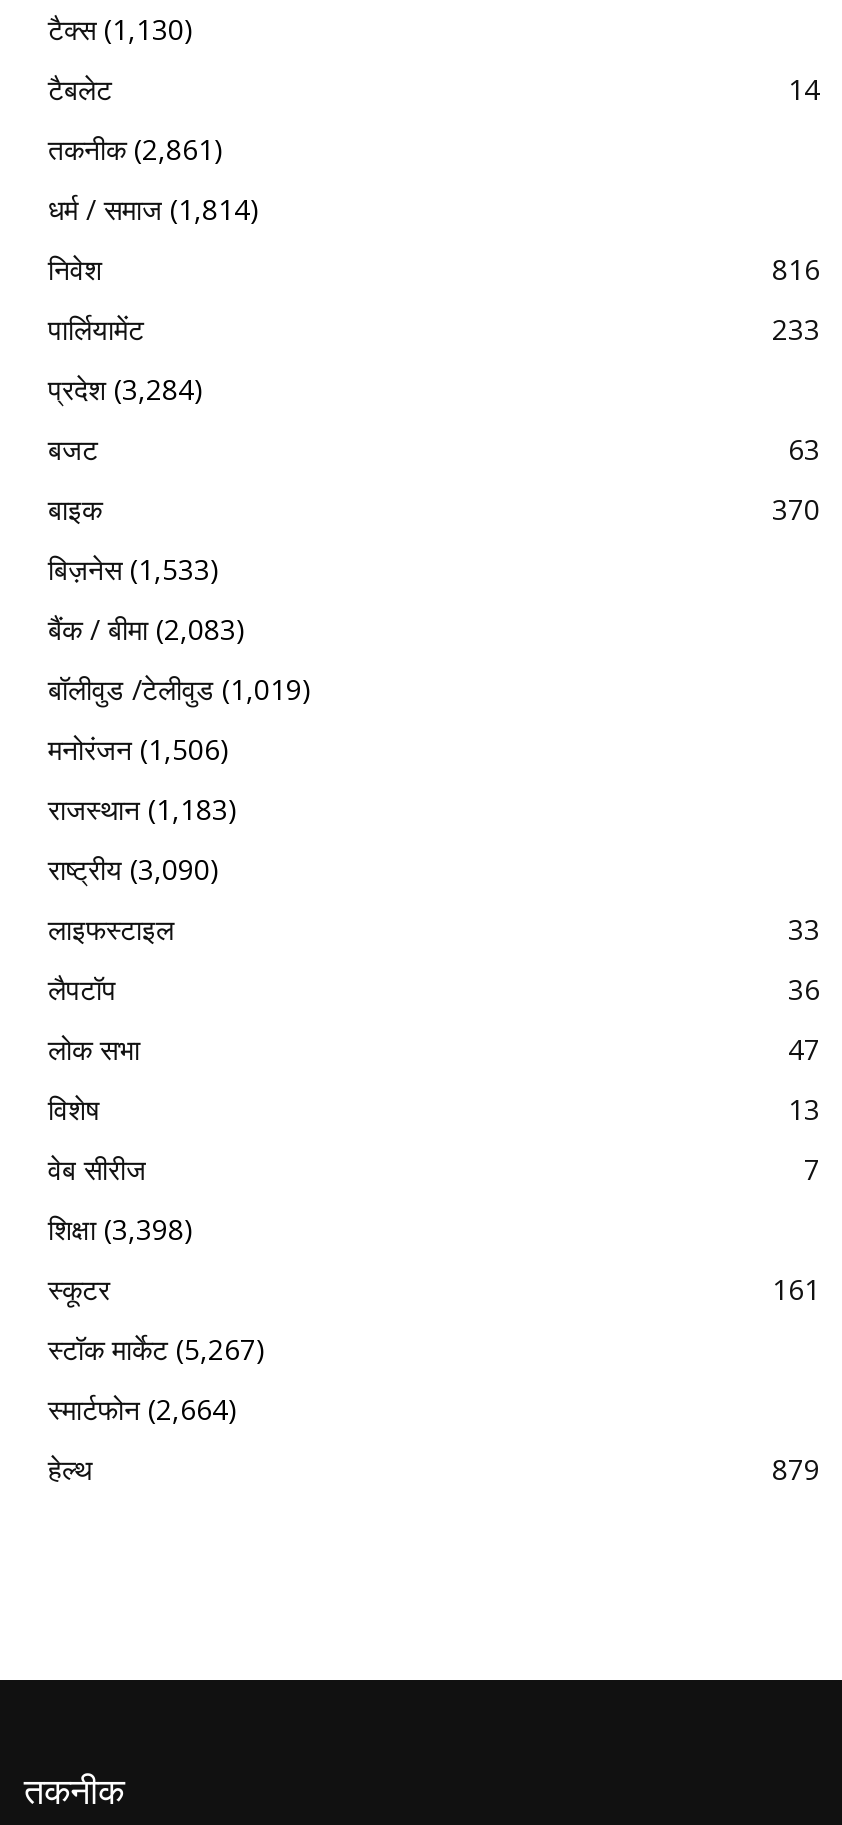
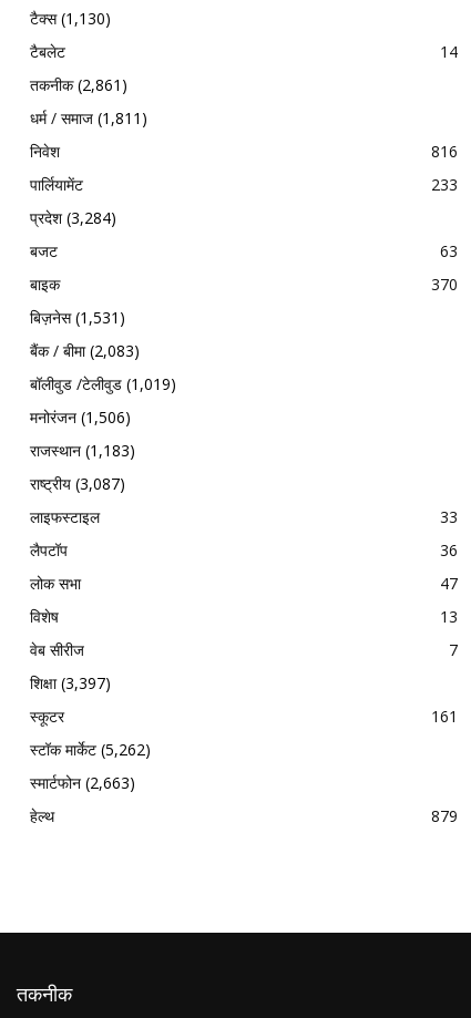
[48,189,260,227] धर्म / समाज (1,814) -> [30,107,147,128] धर्म / समाज (1,811)
[48,549,220,587] बिज़नेस (1,533) -> [30,306,125,327] बिज़नेस (1,531)
[48,849,220,887] राष्ट्रीय (3,090) -> [30,472,125,493] राष्ट्रीय (3,087)
[48,1209,194,1247] शिक्षा (3,398) -> [30,672,111,693] शिक्षा (3,397)
[48,1329,266,1367] स्टॉक मार्केट (5,267) -> [30,738,151,759] स्टॉक मार्केट (5,262)
[48,1389,238,1427] स्मार्टफोन (2,664) -> [30,772,135,793] स्मार्टफोन (2,663)

